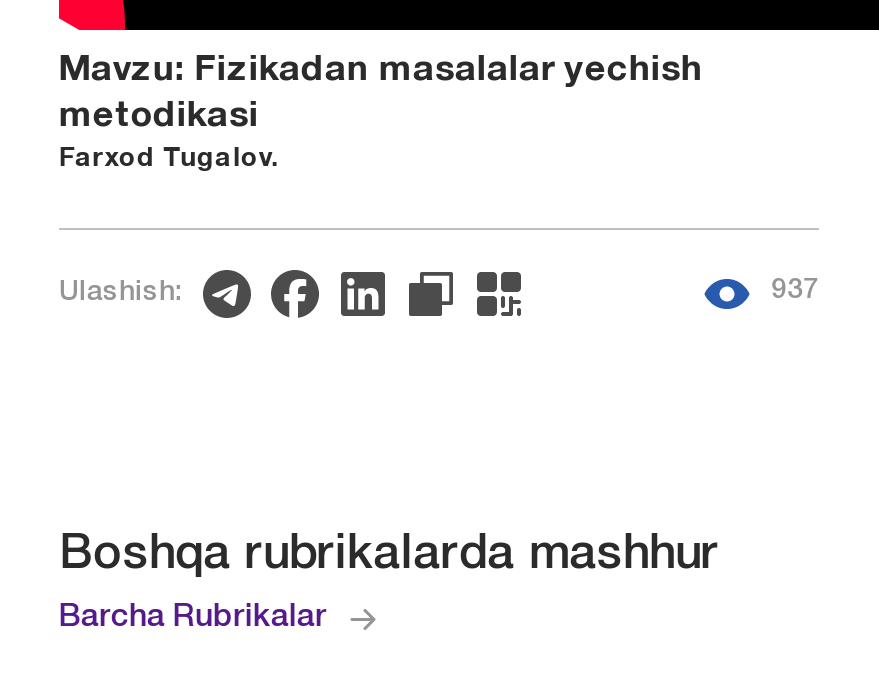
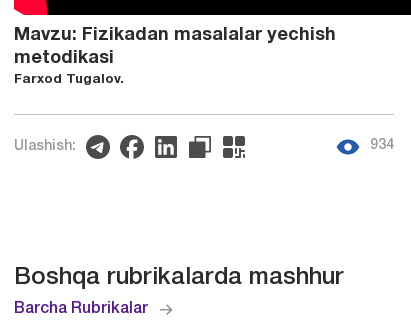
[771,278,819,304] 937 -> [370,139,394,152] 934

